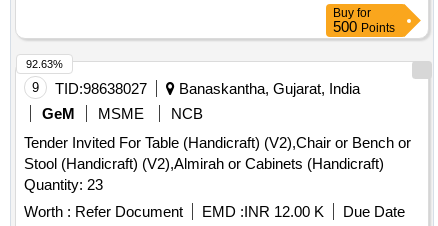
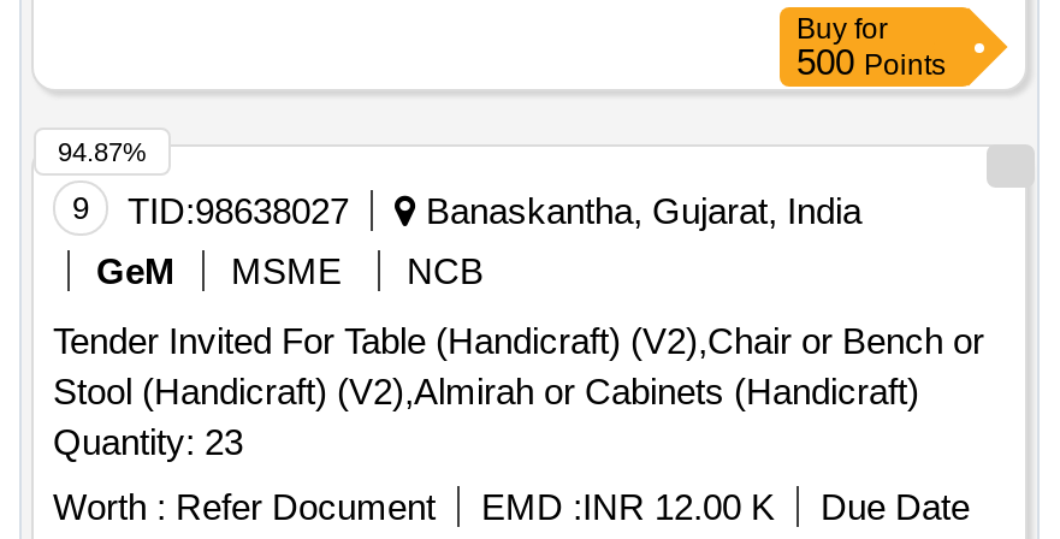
[26,58,63,70] 92.63% -> [58,138,147,167] 94.87%

